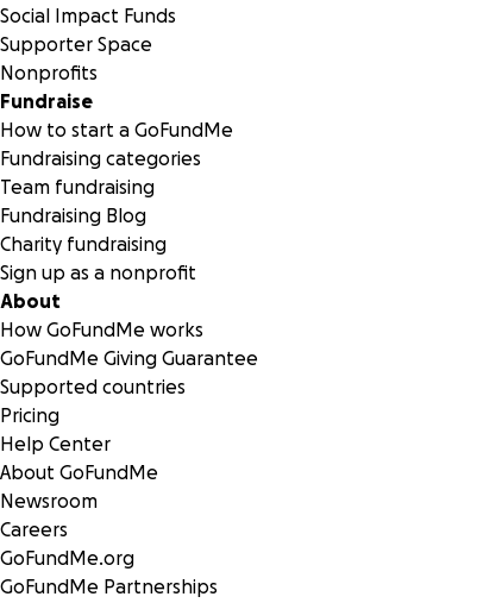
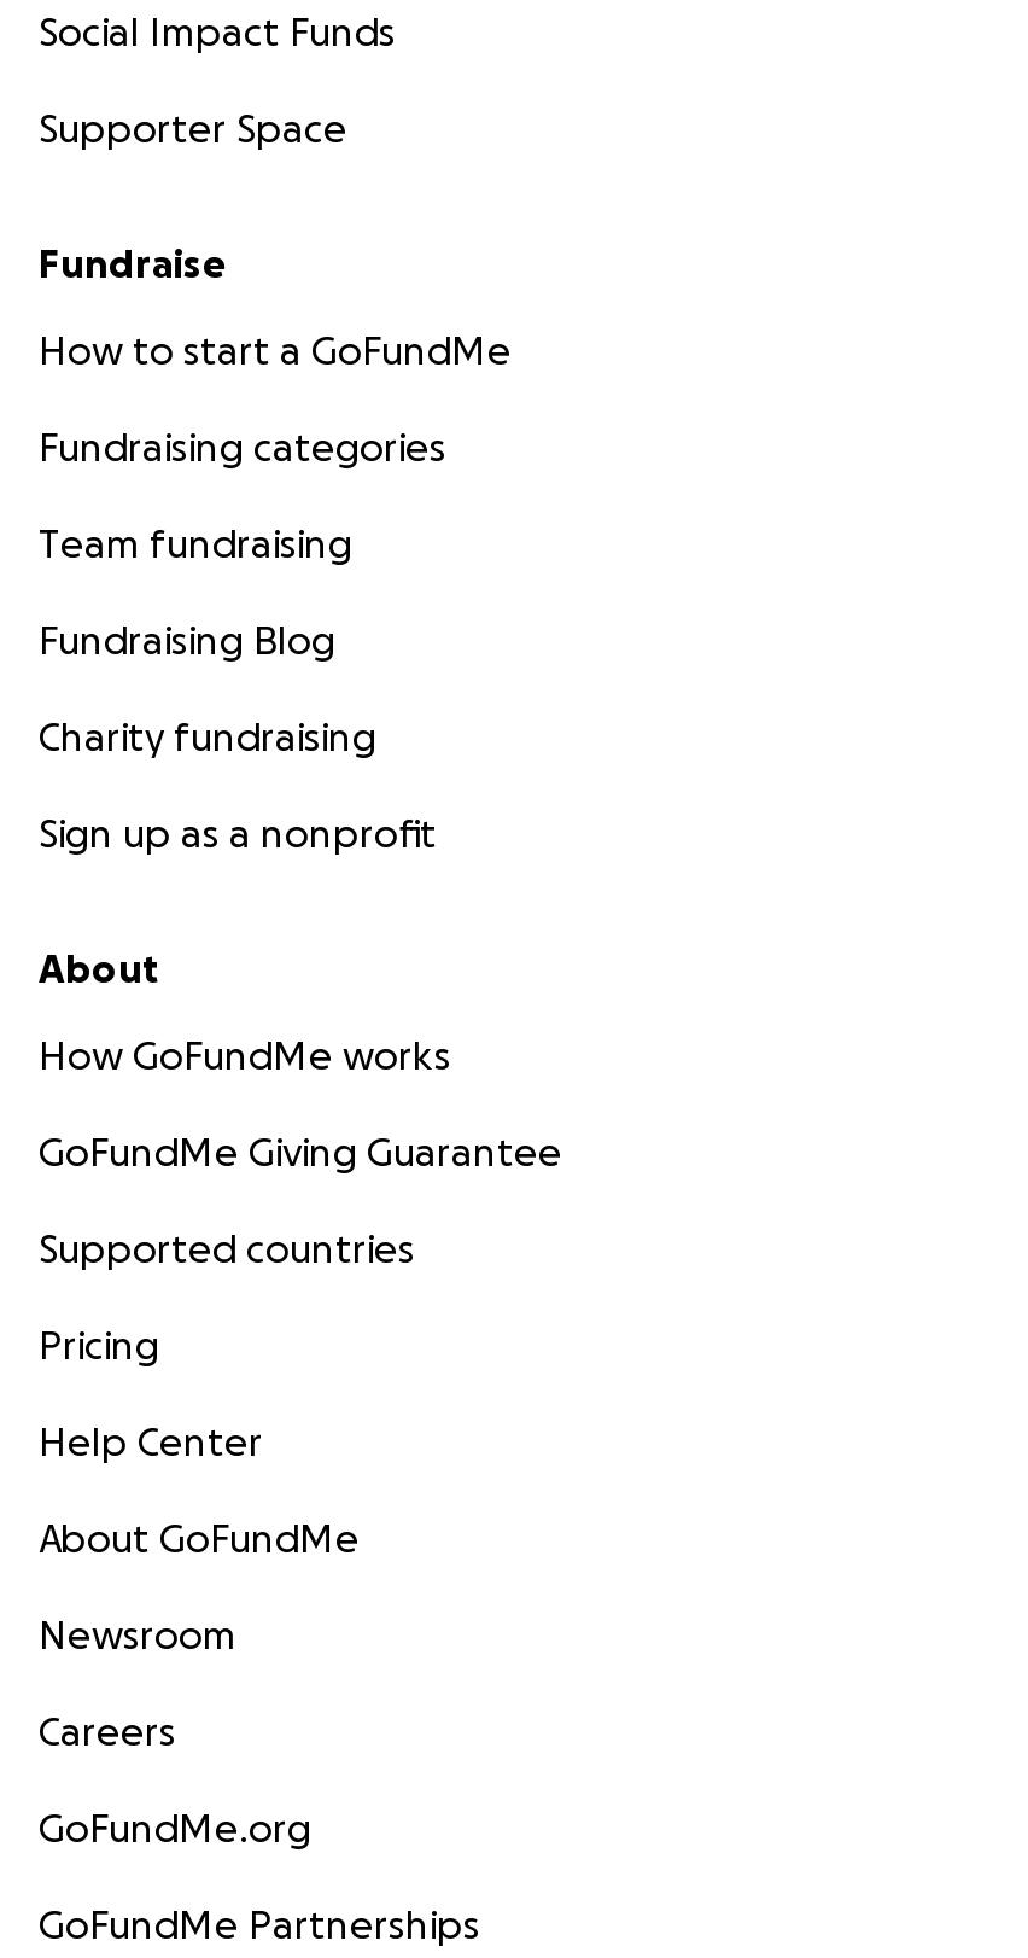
[0,62,98,83] Nonprofits -> none

